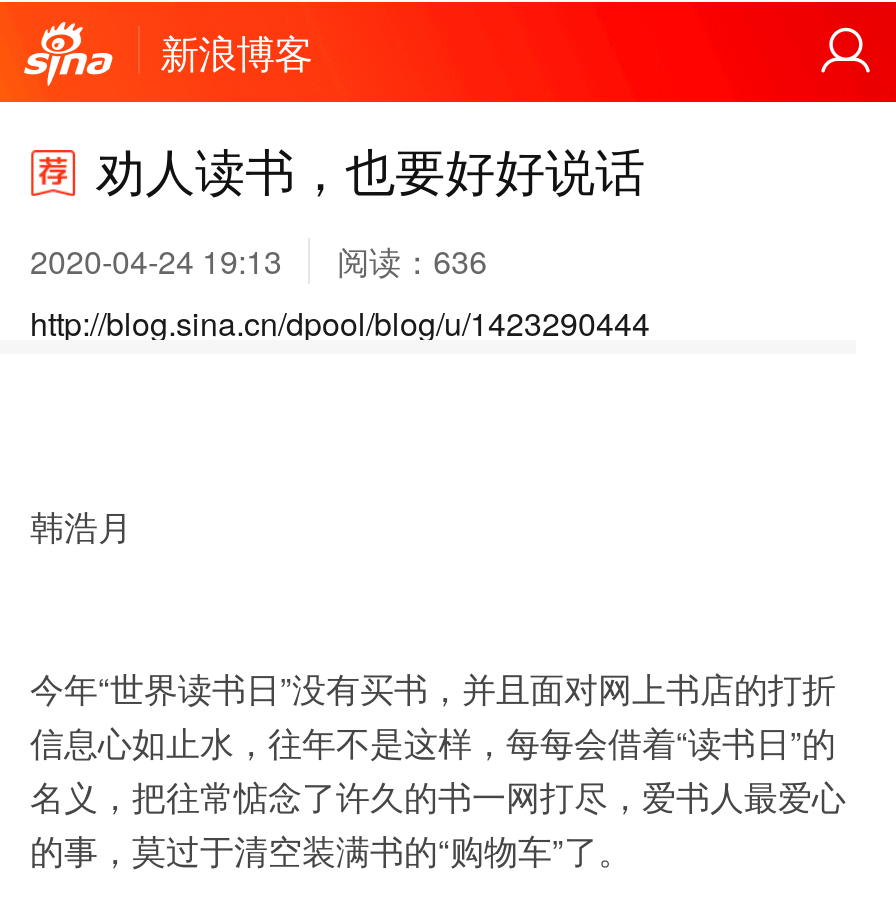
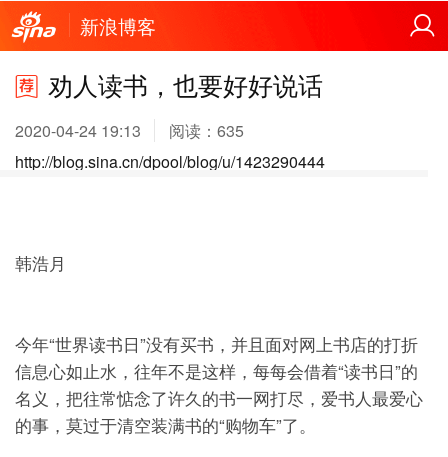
[30,238,487,284] 2020-04-24 19:13 阅读：636 -> [15,119,244,142] 2020-04-24 19:13 阅读：635

